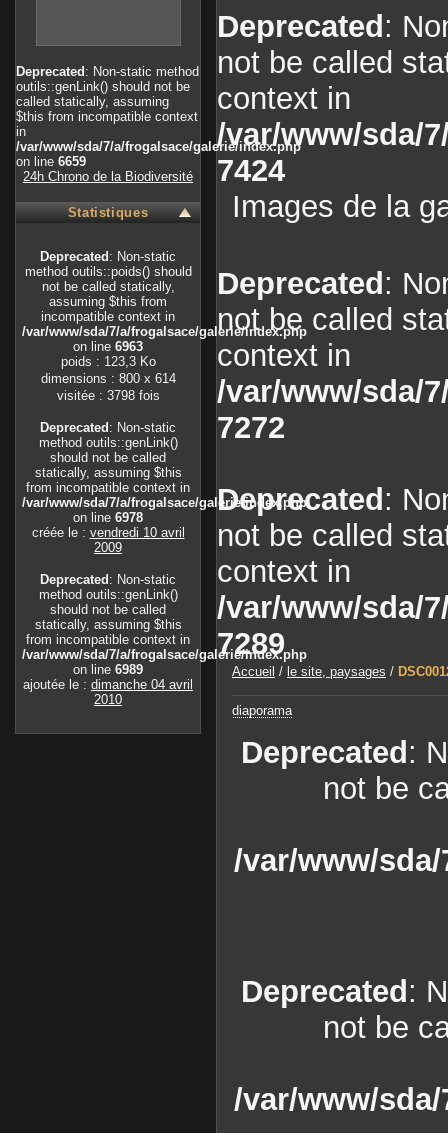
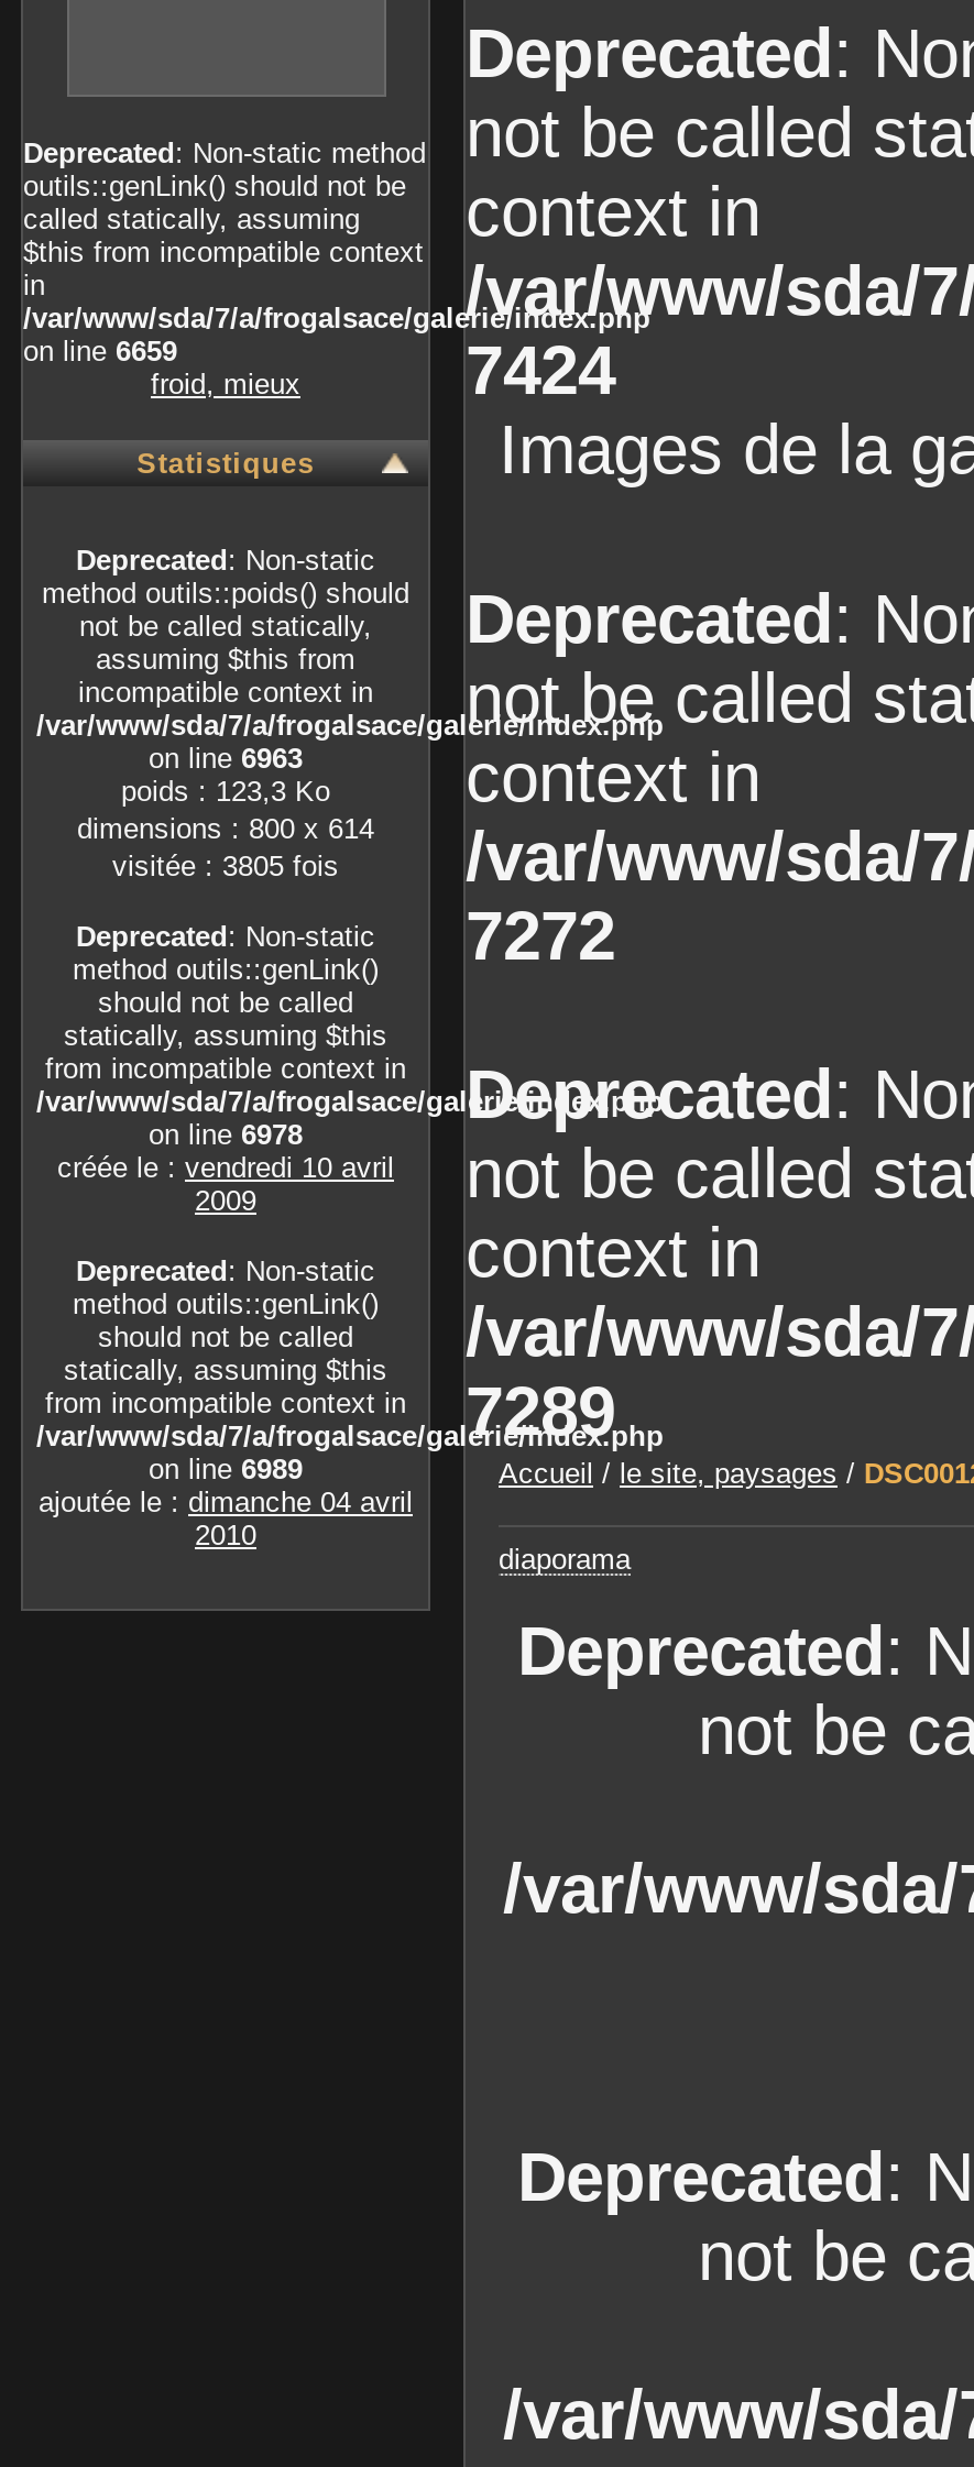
[23,169,193,184] 24h Chrono de la Biodiversité -> [151,368,300,401] froid, mieux
[56,388,159,403] visitée : 3798 fois -> [112,849,339,882] visitée : 3805 fois

